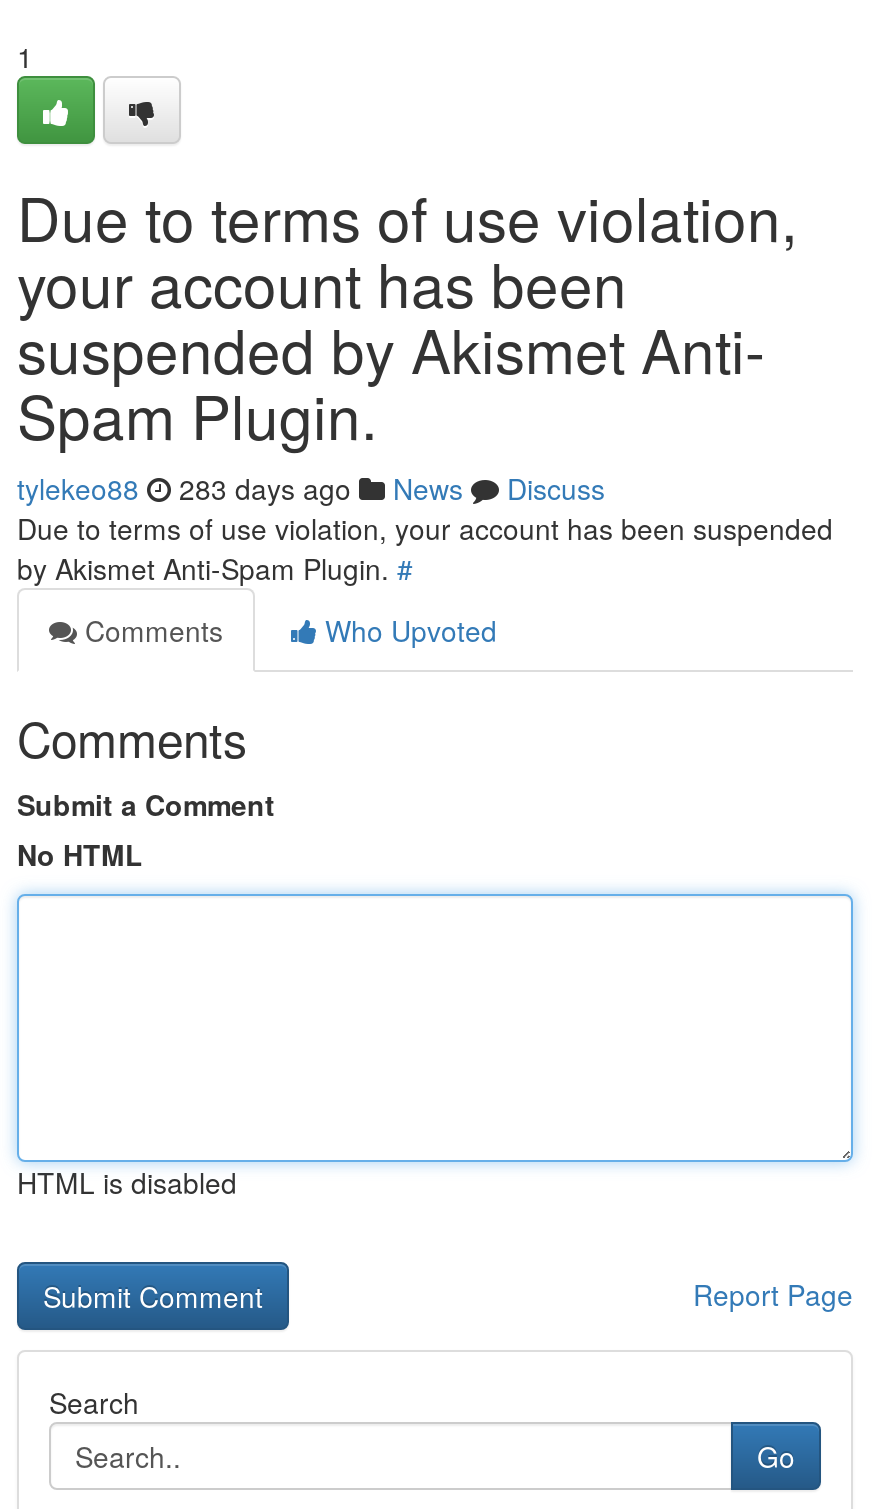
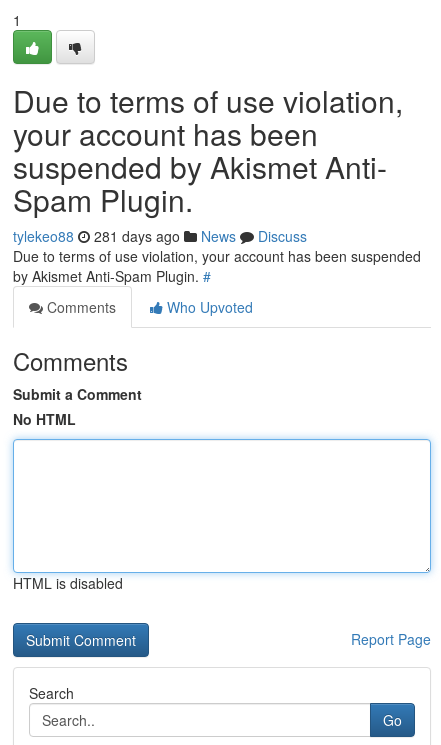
[17,468,605,508] tylekeo88 283 days ago News Discuss -> [13,226,307,246] tylekeo88 281 days ago News Discuss

